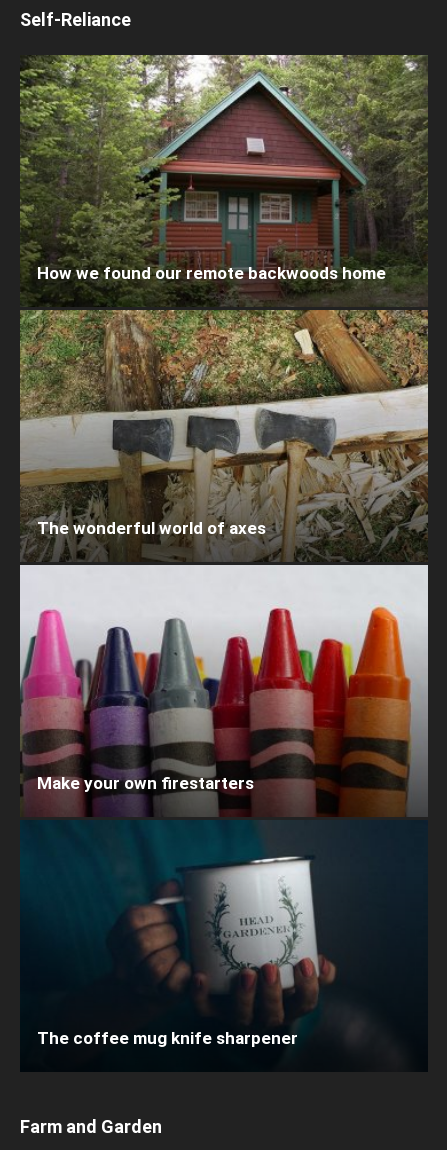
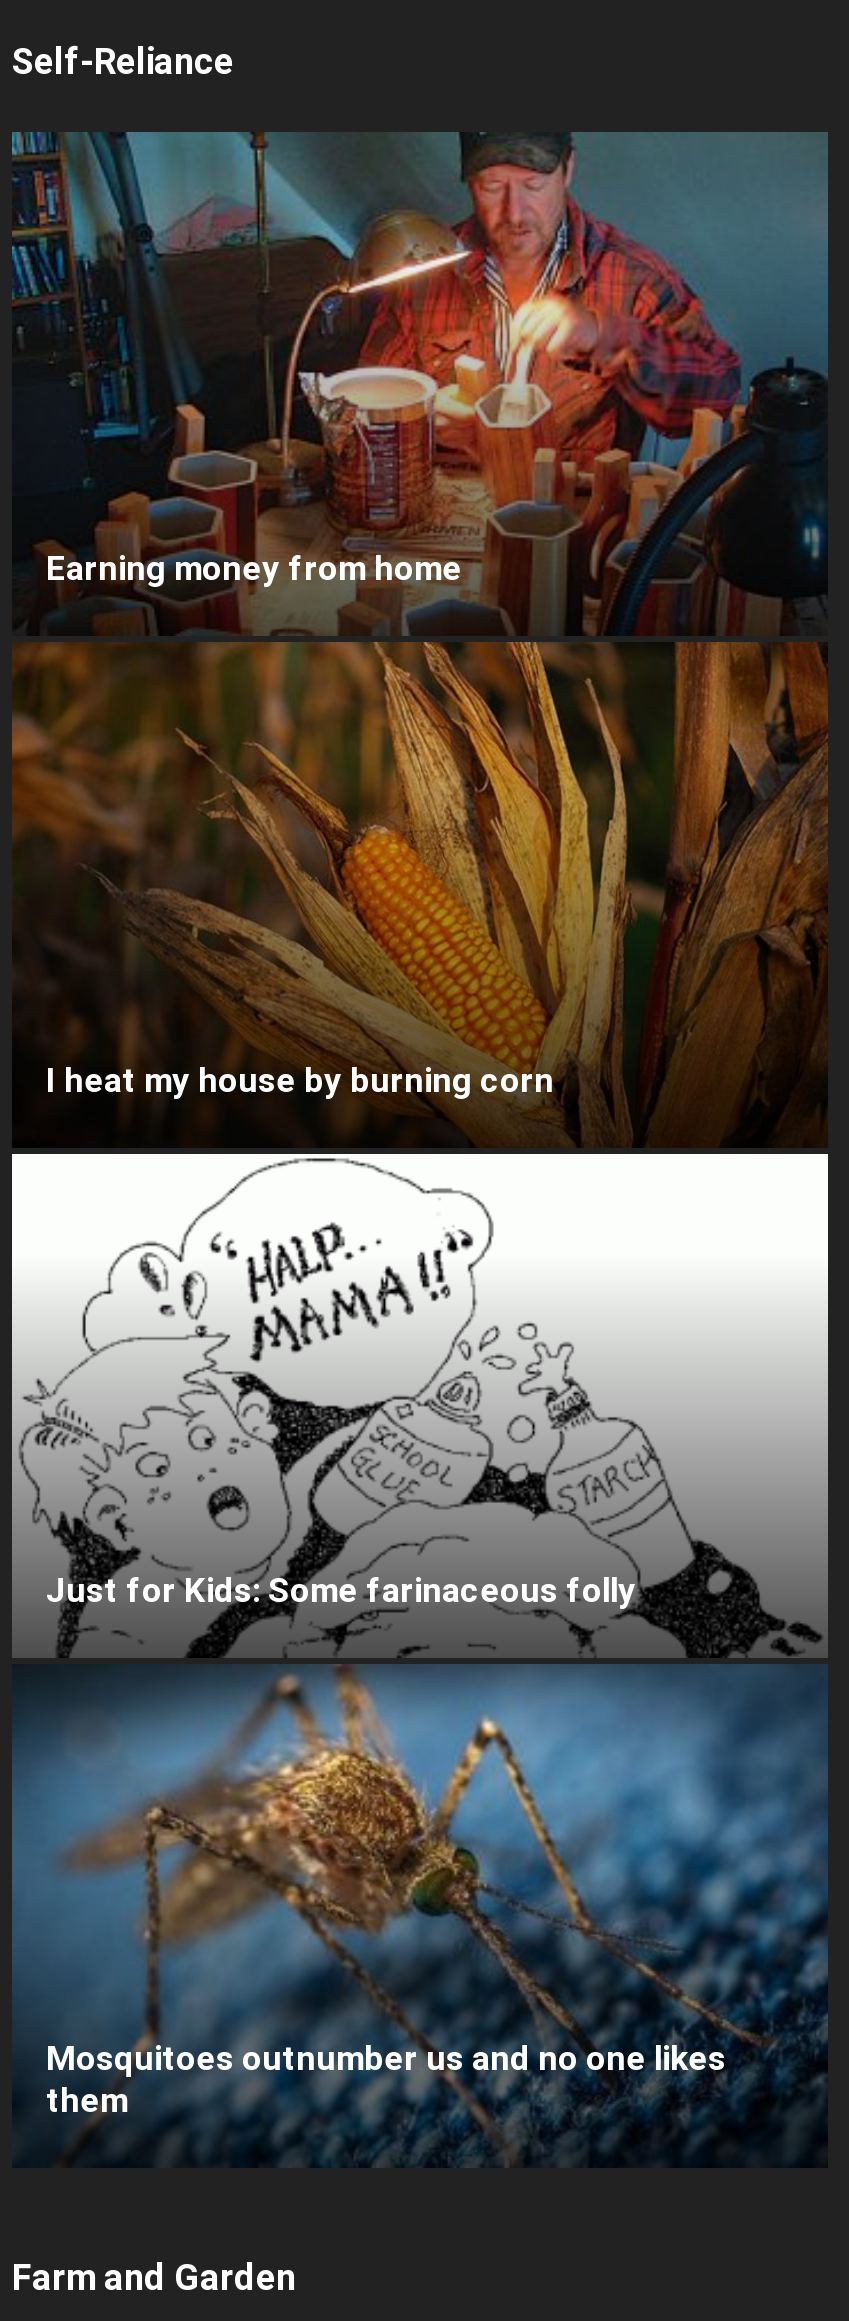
[19,54,429,1072] [image] | How we found our remote backwoods home -> [10,131,828,2165] [image] | Earning money from home
[37,518,266,538] The wonderful world of axes -> [46,1059,554,1099] I heat my house by burning corn
[37,773,254,793] Make your own firestarters -> [46,1569,636,1609] Just for Kids: Some farinaceous folly
[37,1028,298,1048] The coffee mug knife sharpener -> [46,2037,726,2119] Mosquitoes outnumber us and no one likes | them

